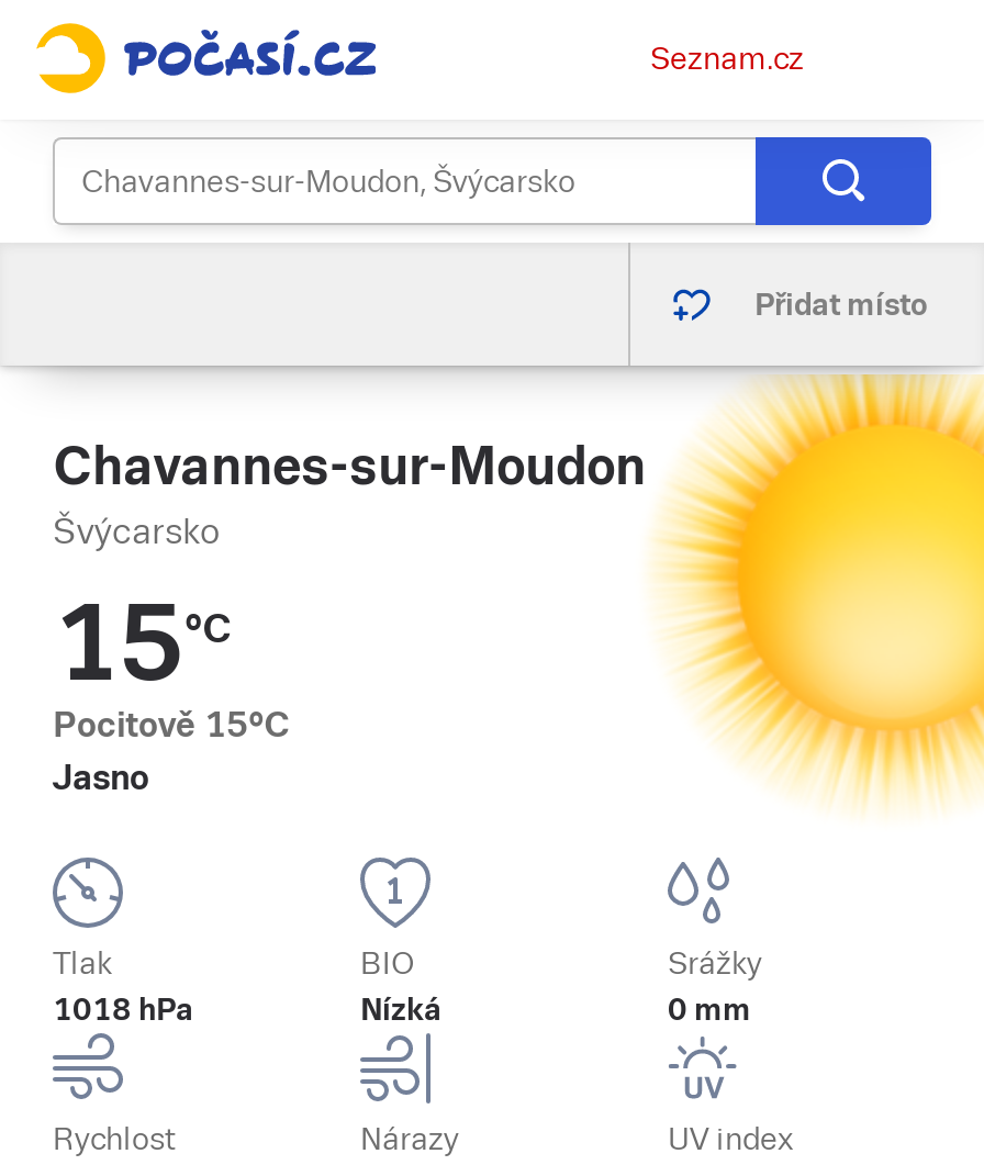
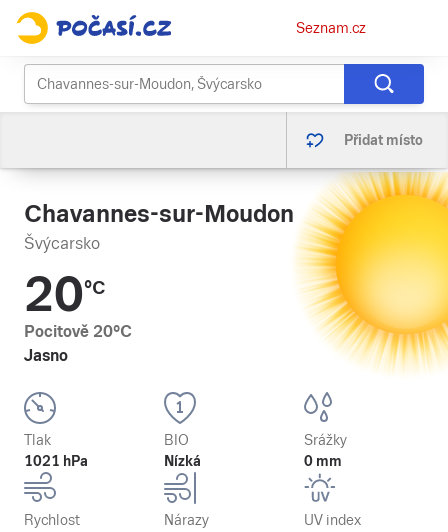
[53,583,231,704] 15°C -> [24,267,105,322] 20°C
[53,704,290,746] Pocitově 15°C -> [24,322,132,341] Pocitově 20°C
[53,992,193,1027] 1018 hPa -> [24,453,88,469] 1021 hPa

